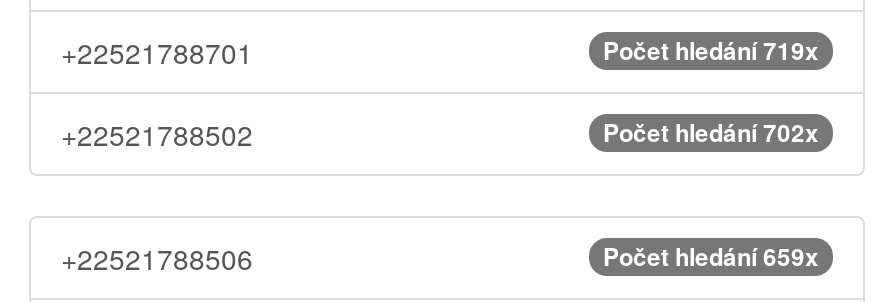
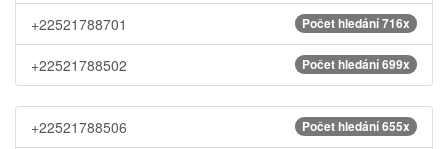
[603,32,819,68] Počet hledání 719x -> [302,14,410,32] Počet hledání 716x
[603,114,819,150] Počet hledání 702x -> [302,55,410,73] Počet hledání 699x
[603,238,819,274] Počet hledání 659x -> [302,117,410,135] Počet hledání 655x

